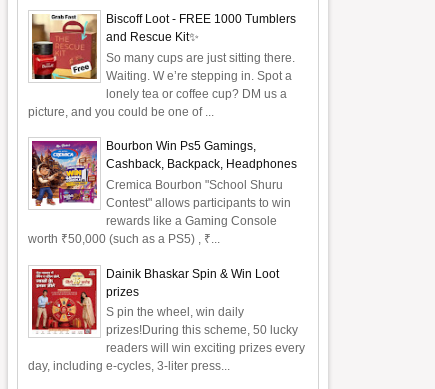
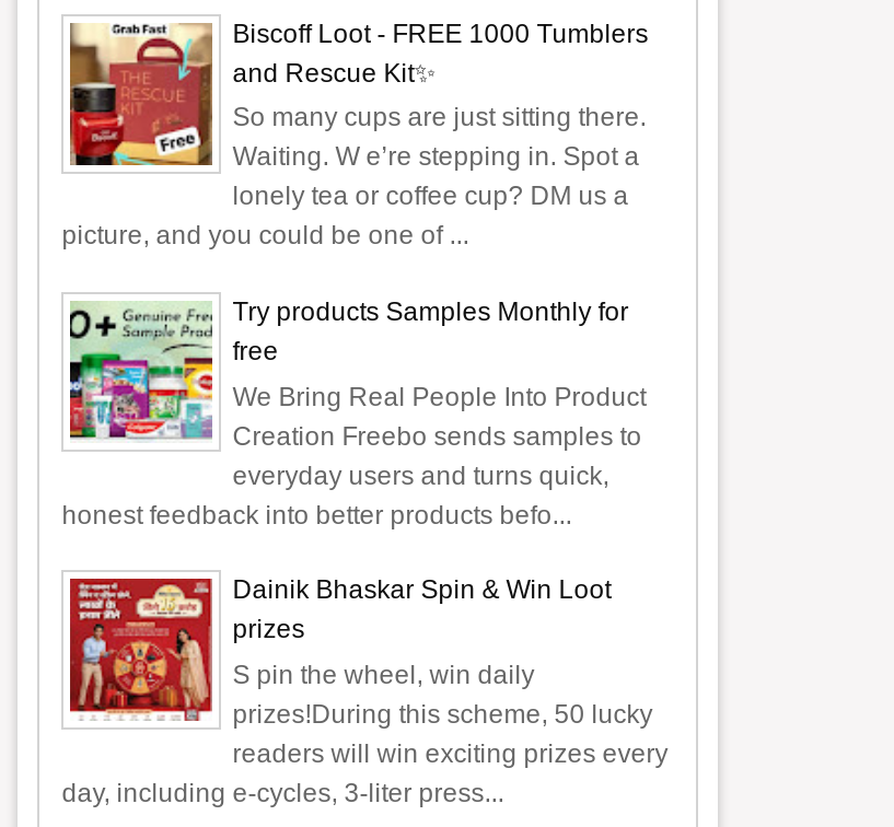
[28,140,291,246] [image] | Cremica Bourbon "School Shuru | Contest" allows participants to win | rewards like a Gaming Console | worth ₹50,000 (such as a PS5) , ₹... -> [62,301,646,530] [image] | We Bring Real People Into Product | Creation Freebo sends samples to | everyday users and turns quick, | honest feedback into better products befo...
[106,139,297,171] Bourbon Win Ps5 Gamings, | Cashback, Backpack, Headphones -> [232,297,629,367] Try products Samples Monthly for | free

